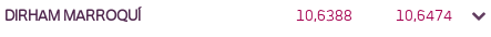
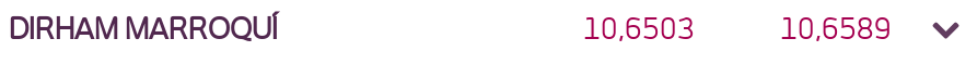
[295,10,352,24] 10,6388 -> [583,18,695,46] 10,6503
[395,10,452,24] 10,6474 -> [780,18,892,46] 10,6589

